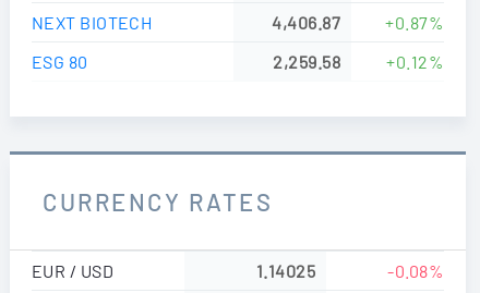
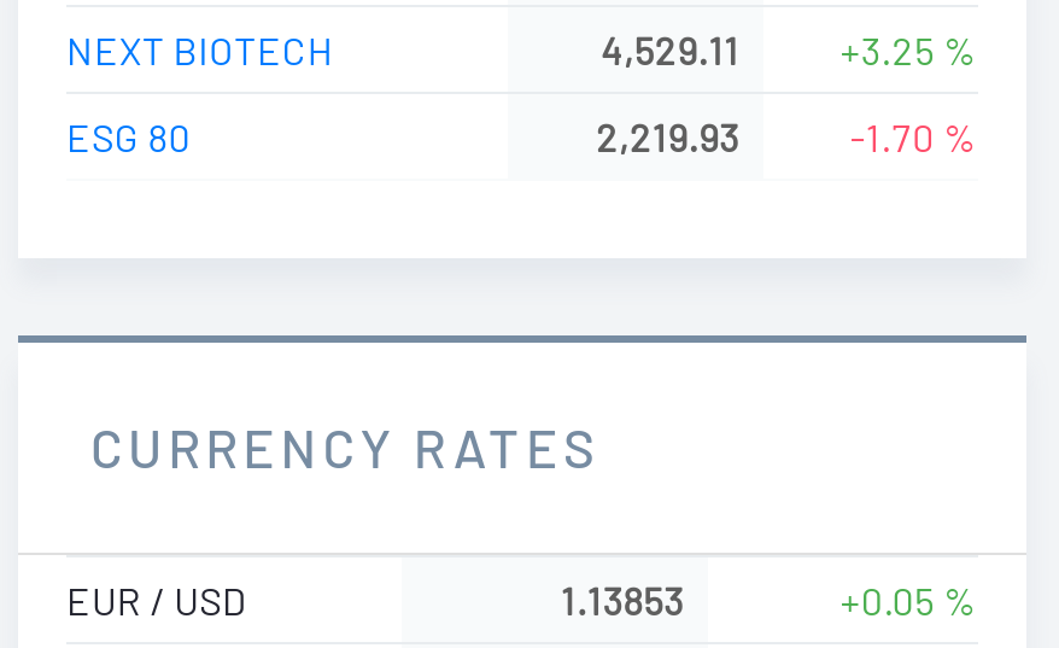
[272,12,444,33] 4,406.87 | +0.87% -> [601,27,978,72] 4,529.11 | +3.25 %
[273,51,444,72] 2,259.58 | +0.12% -> [596,113,978,159] 2,219.93 | -1.70 %
[256,260,444,281] 1.14025 | -0.08% -> [561,577,978,623] 1.13853 | +0.05 %

